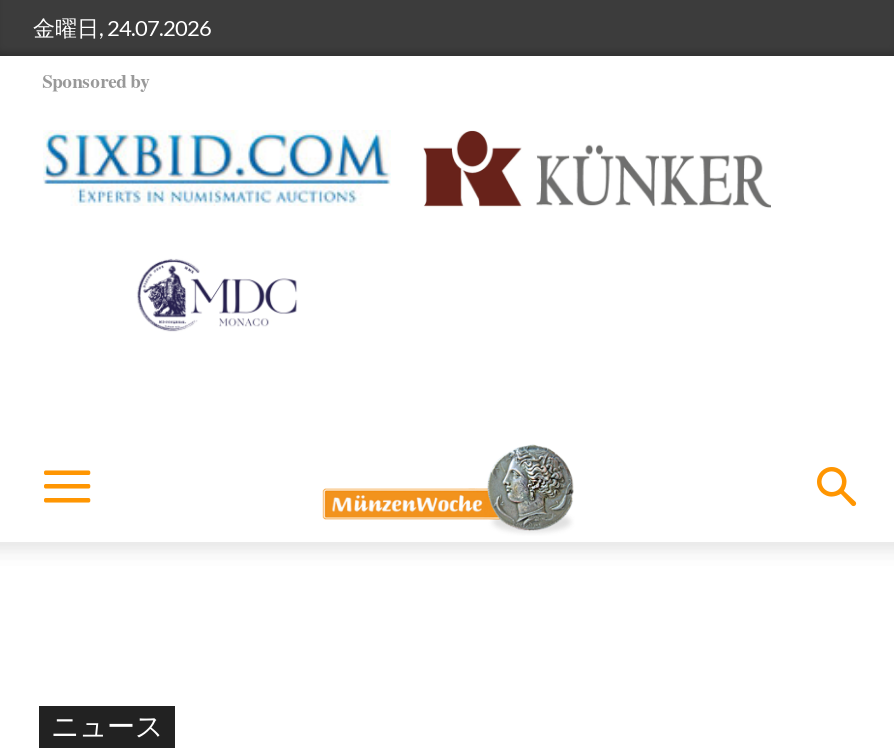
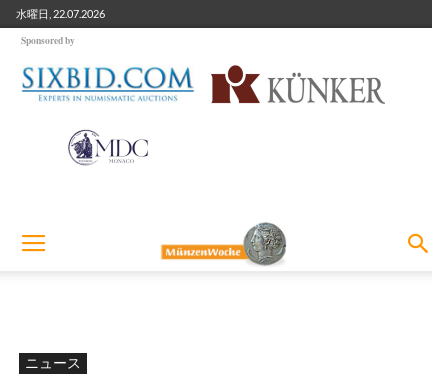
[33,14,211,40] 金曜日, 24.07.2026 -> [16,7,105,20] 水曜日, 22.07.2026

